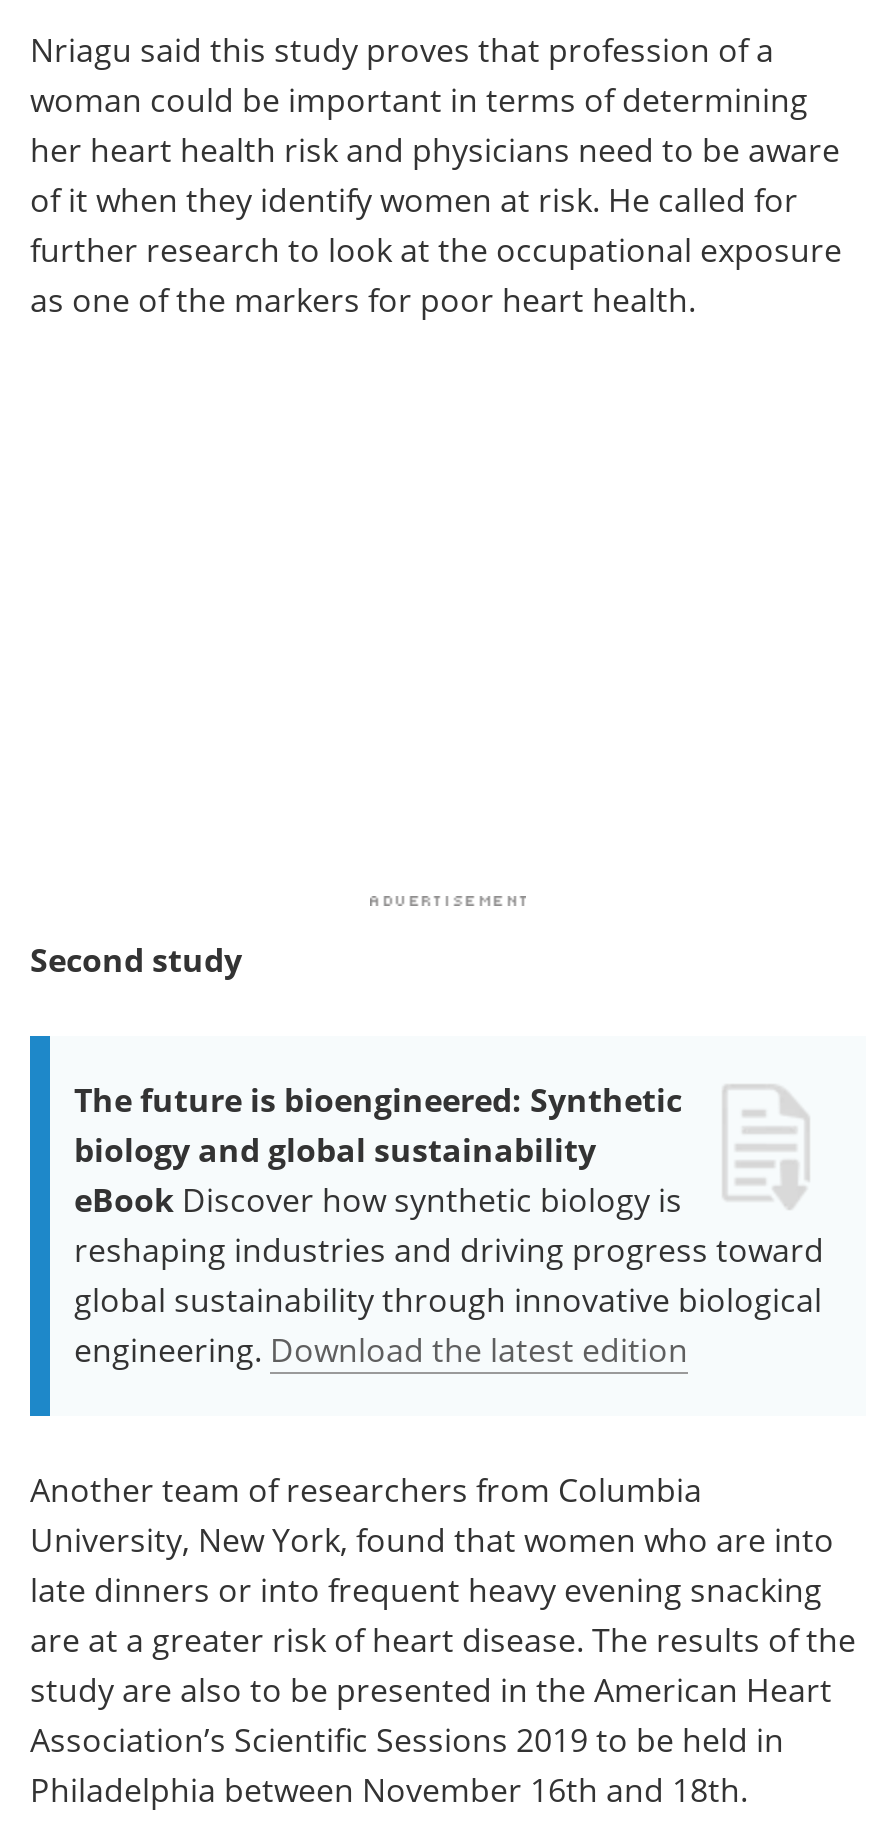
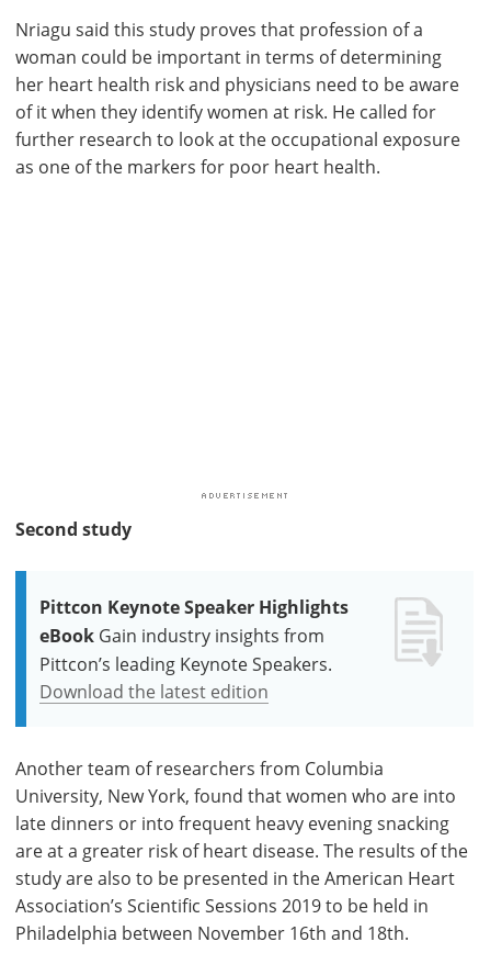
[74,1078,824,1372] The future is bioengineered: Synthetic | biology and global sustainability | eBook Discover how synthetic biology is | reshaping industries and driving progress toward | global sustainability through innovative biological | engineering. Download the latest edition -> [39,595,349,703] Pittcon Keynote Speaker Highlights | eBook Gain industry insights from | Pittcon’s leading Keynote Speakers. | Download the latest edition

